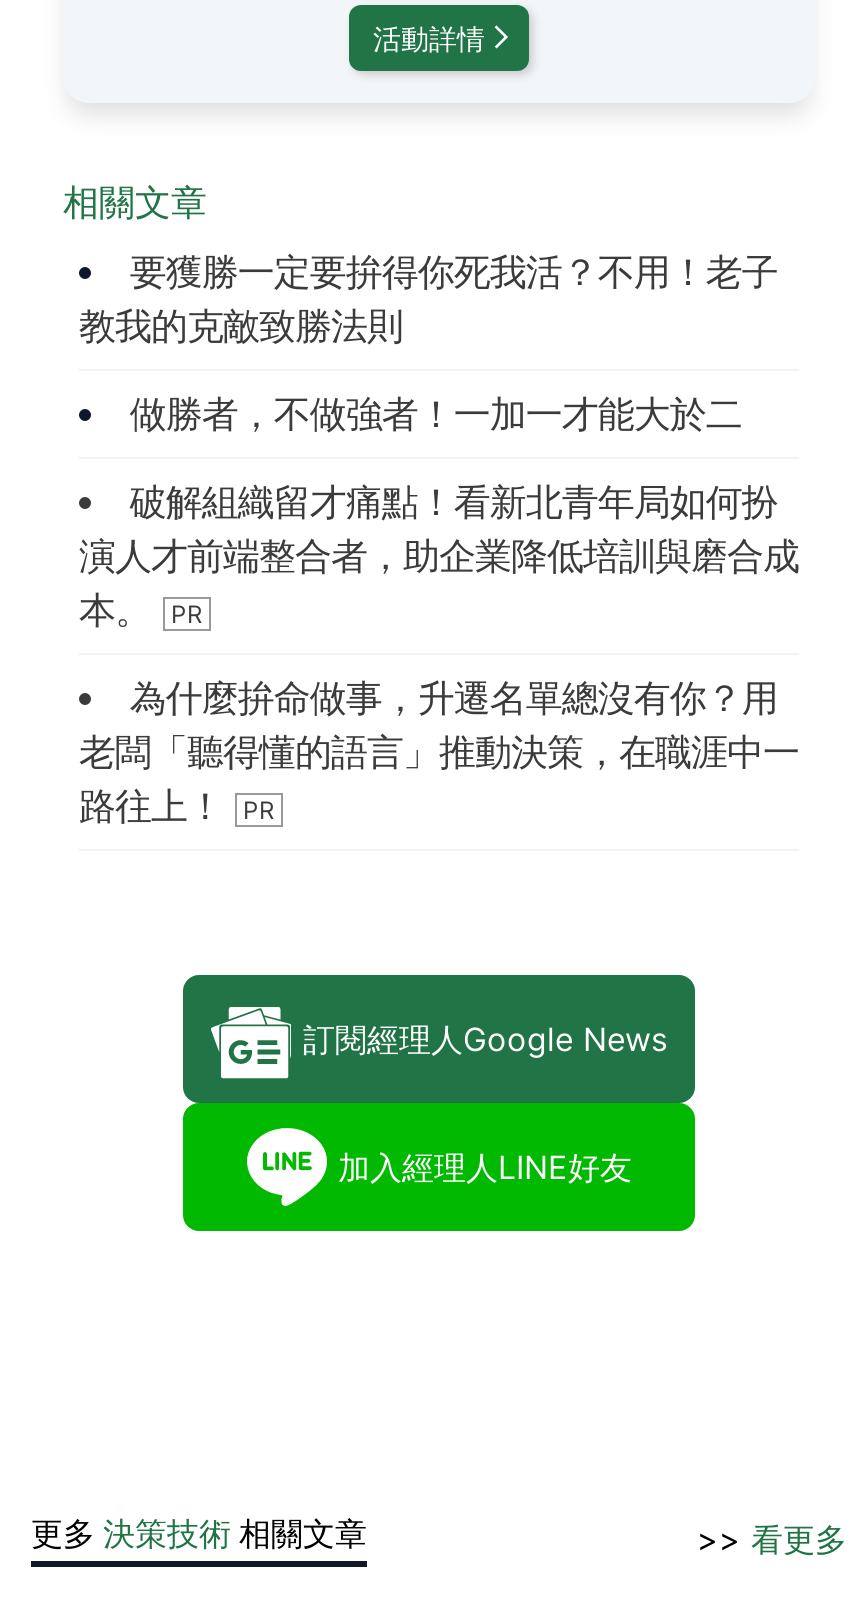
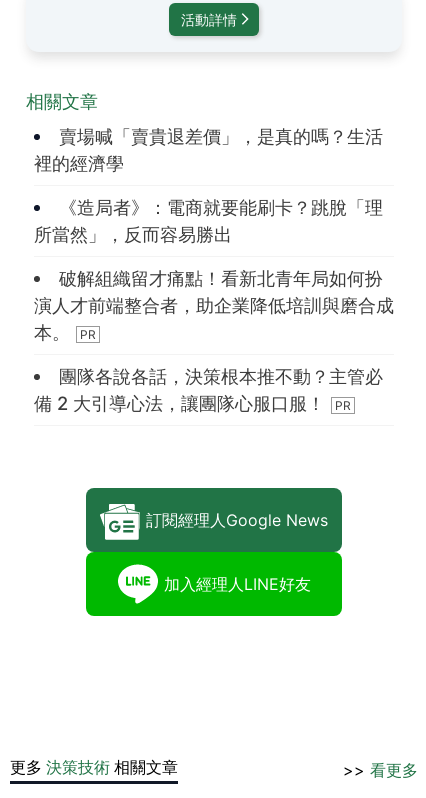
[79,249,778,347] 要獲勝一定要拚得你死我活？不用！老子 | 教我的克敵致勝法則 -> [34,125,383,174] 賣場喊「賣貴退差價」，是真的嗎？生活 | 裡的經濟學
[130,391,742,435] 做勝者，不做強者！一加一才能大於二 -> [34,196,383,245] 《造局者》：電商就要能刷卡？跳脫「理 | 所當然」，反而容易勝出
moved [79,479,799,631] -> [34,267,394,343]: 破解組織留才痛點！看新北青年局如何扮 | 演人才前端整合者，助企業降低培訓與磨合成 | 本。
[79,675,799,827] 為什麼拚命做事，升遷名單總沒有你？用 | 老闆「聽得懂的語言」推動決策，在職涯中一 | 路往上！ -> [34,365,383,414] 團隊各說各話，決策根本推不動？主管必 | 備 2 大引導心法，讓團隊心服口服！

